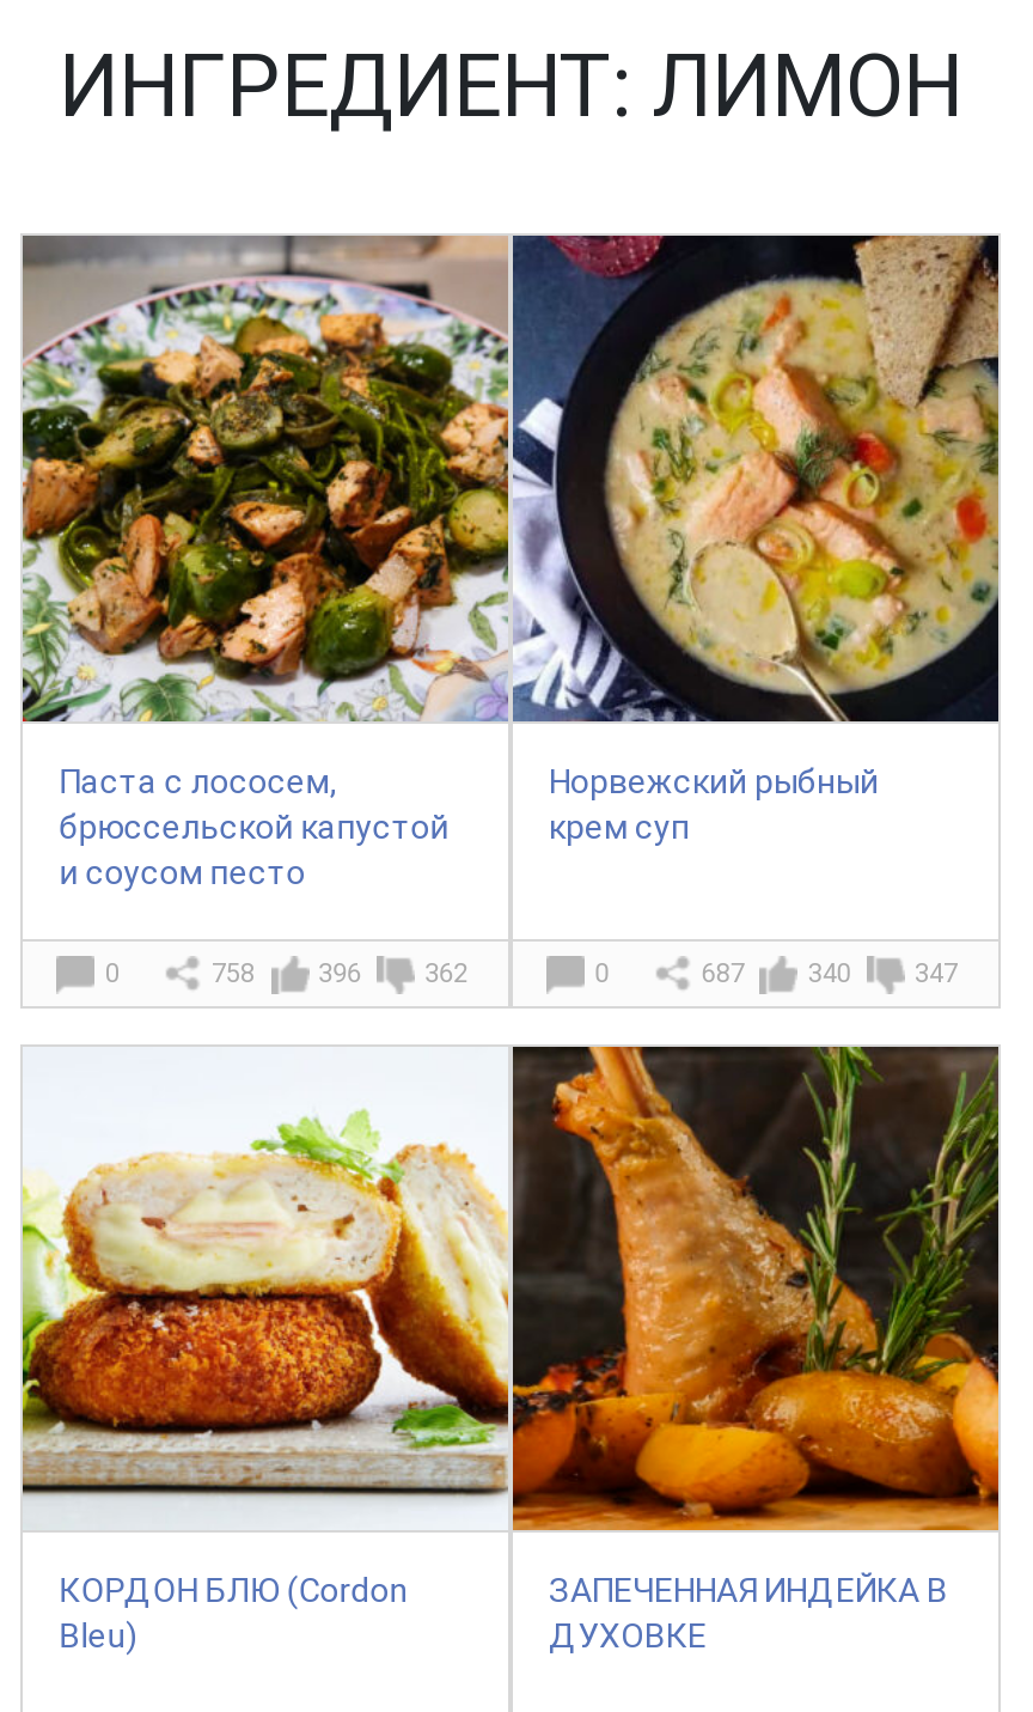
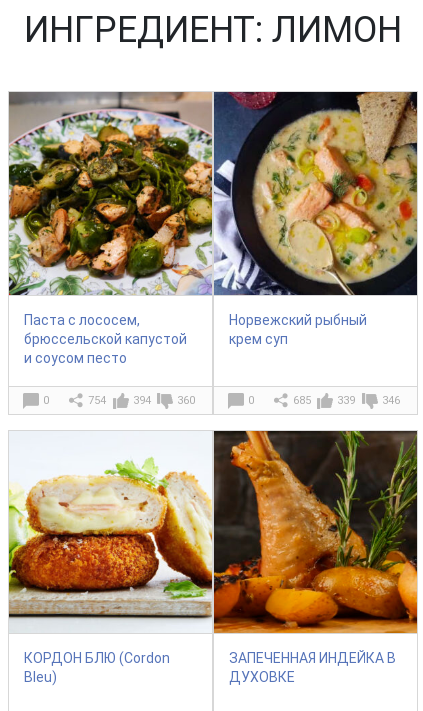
[212,957,255,988] 758 -> [88,394,106,407] 754
[318,957,361,988] 396 -> [133,394,151,407] 394
[425,957,468,988] 362 -> [177,394,195,407] 360
[701,957,744,988] 687 -> [293,394,311,407] 685
[808,957,851,988] 340 -> [337,394,355,407] 339
[915,957,958,988] 347 -> [382,394,400,407] 346

